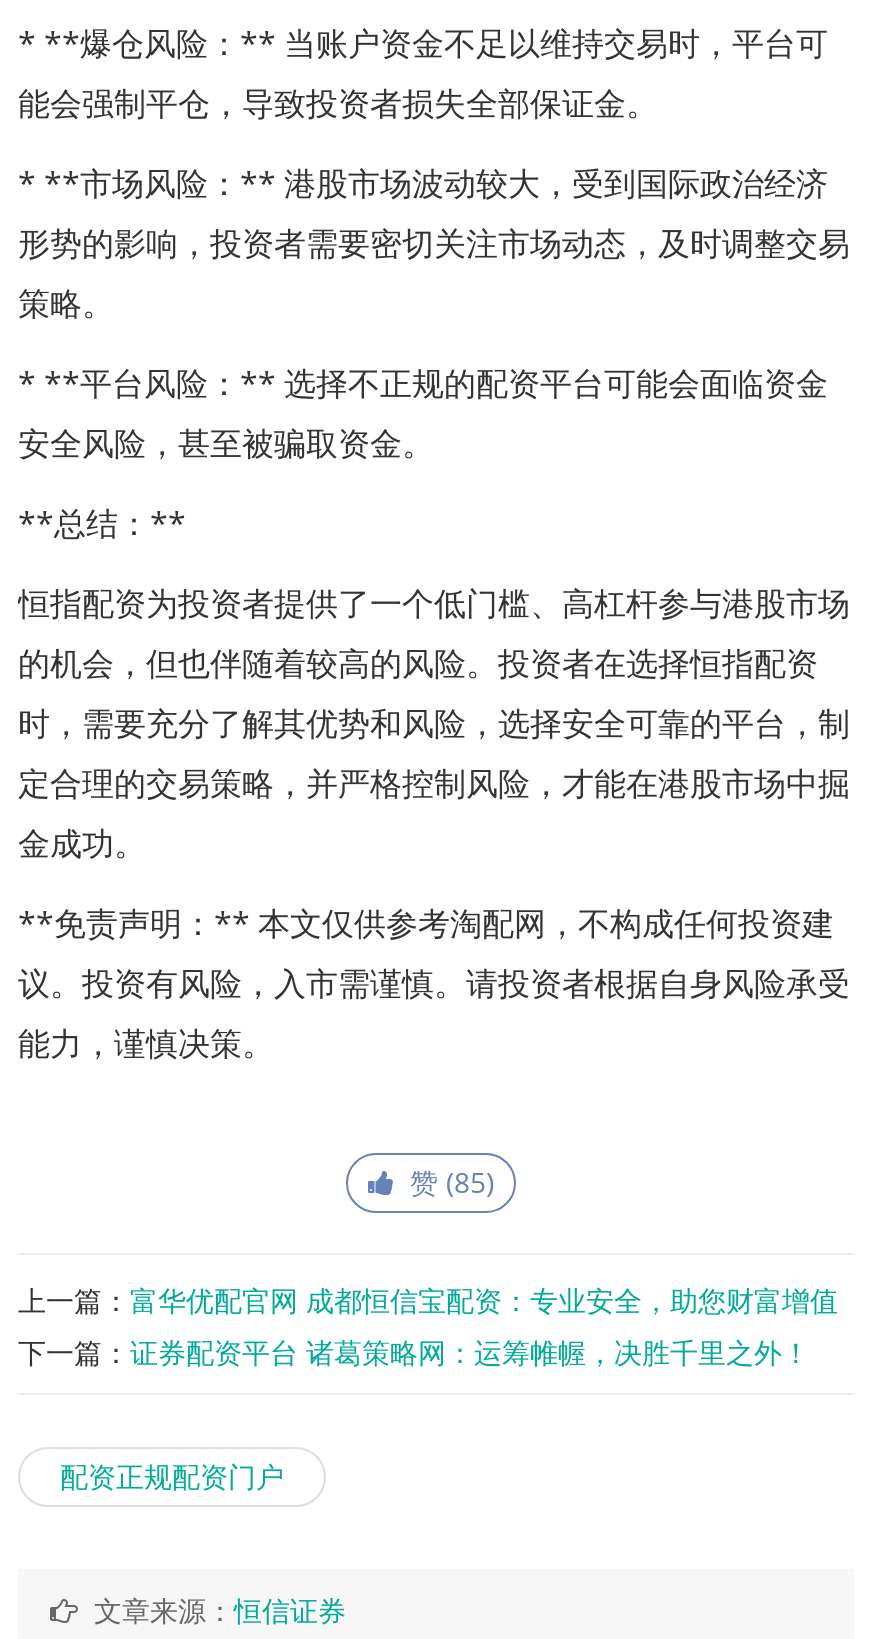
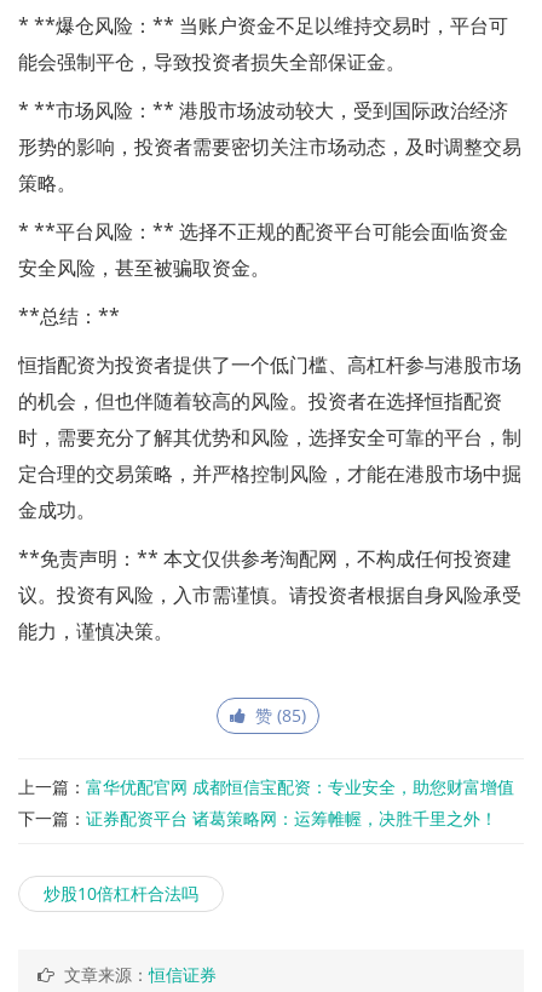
[60,1458,284,1496] 配资正规配资门户 -> [44,882,198,905] 炒股10倍杠杆合法吗

